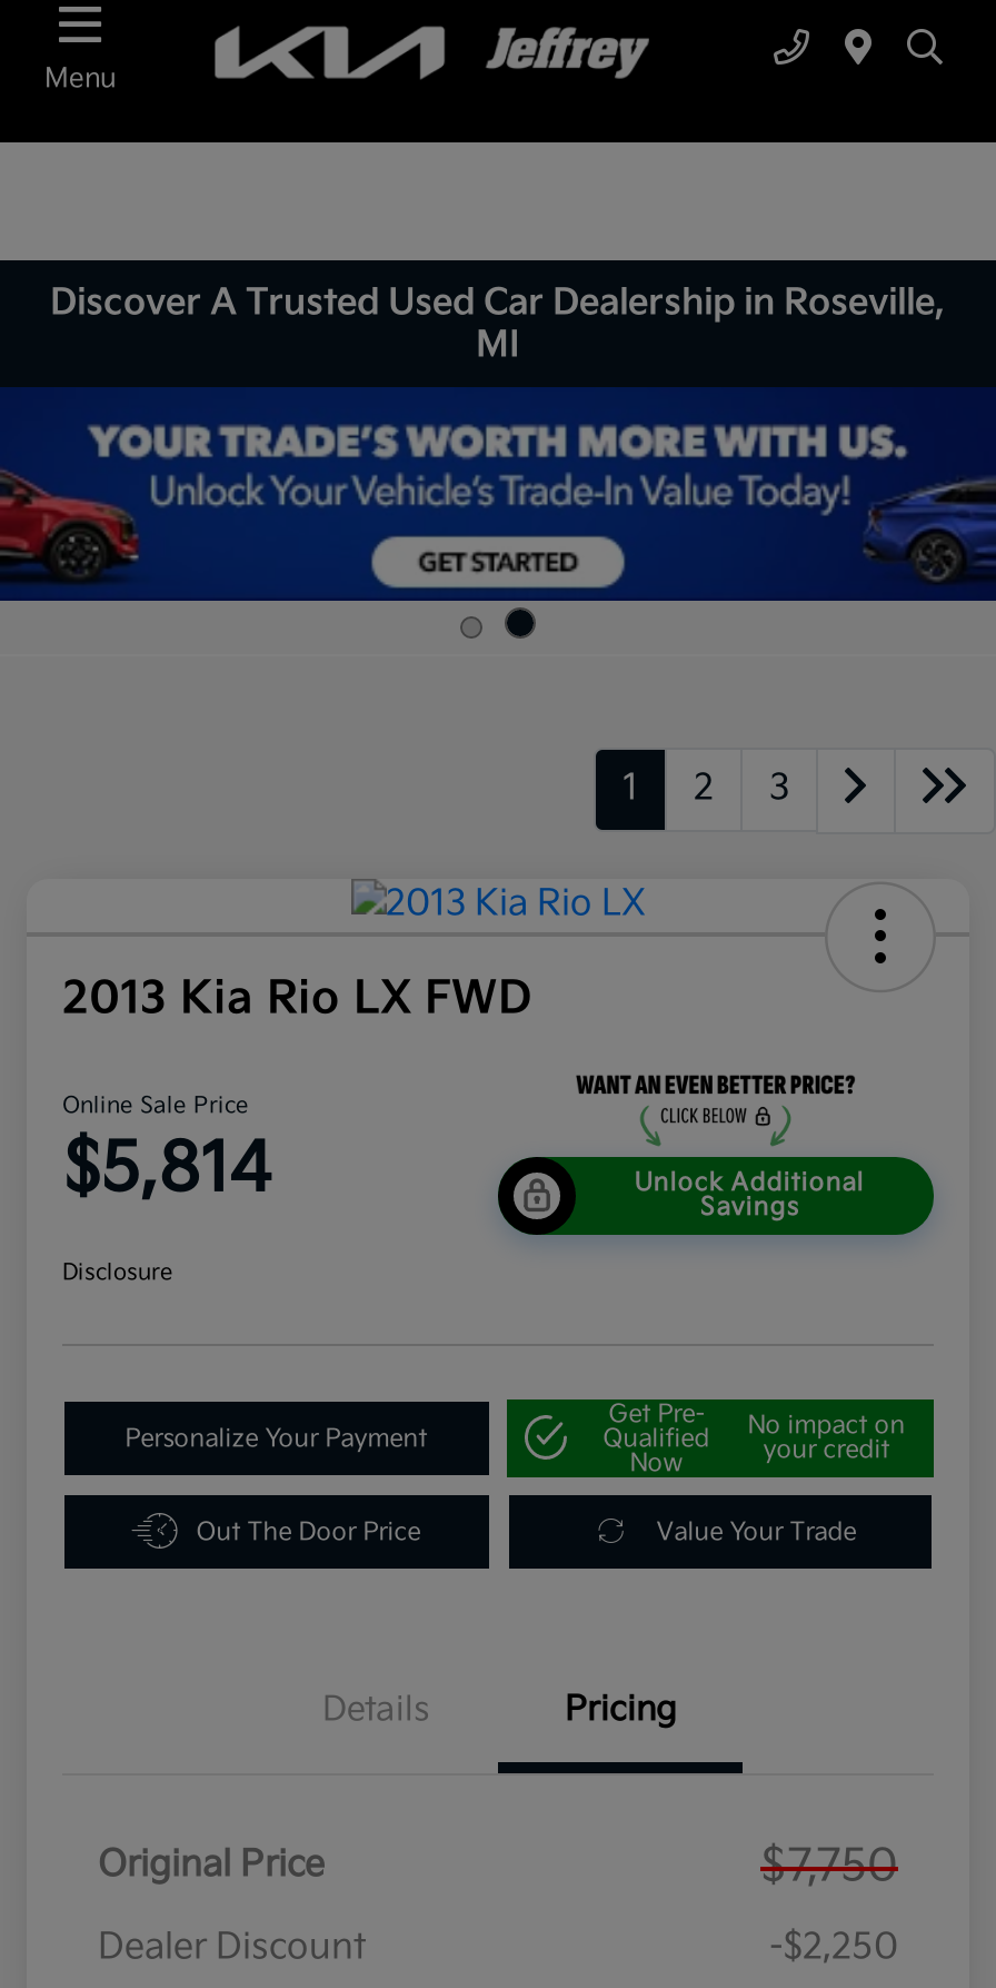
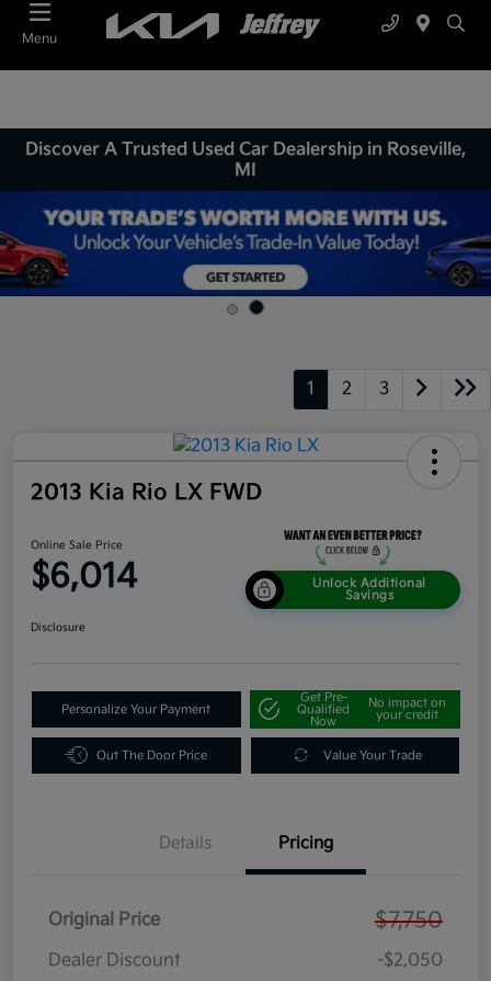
[62,1130,271,1210] $5,814 -> [31,557,137,597] $6,014
[769,1926,898,1968] -$2,250 -> [377,950,443,971] -$2,050

